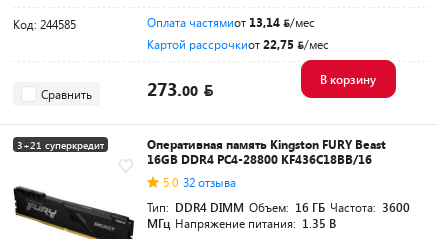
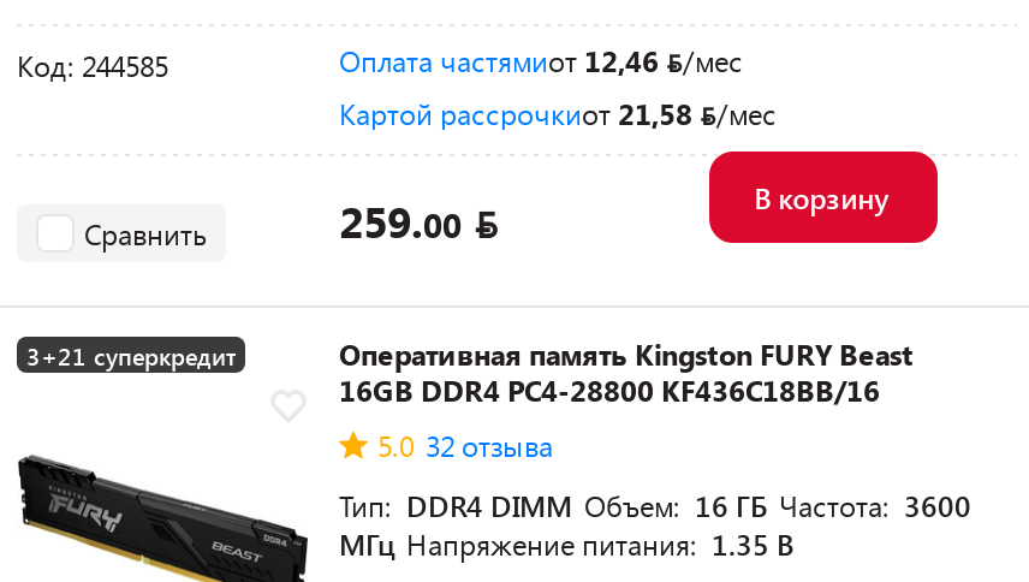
[147,14,280,30] Оплата частямиот 13,14 -> [339,41,659,79] Оплата частямиот 12,46
[147,36,294,52] Картой рассрочкиот 22,75 -> [339,94,692,132] Картой рассрочкиот 21,58
[147,76,198,100] 273.00 -> [339,191,462,249] 259.00

